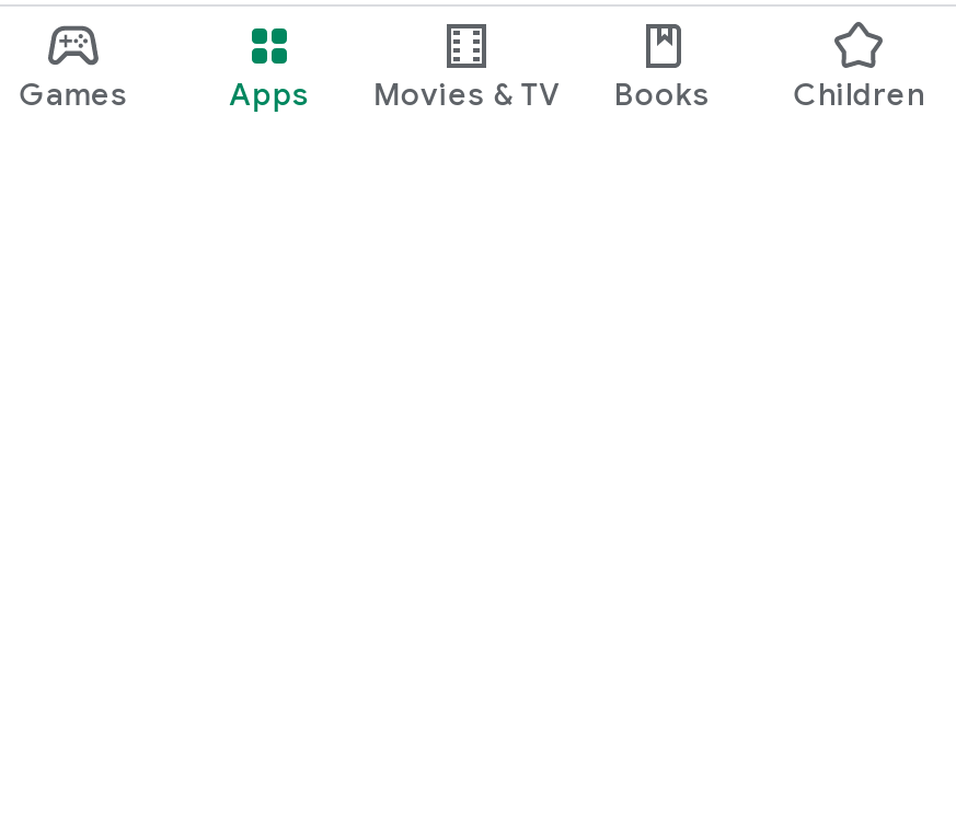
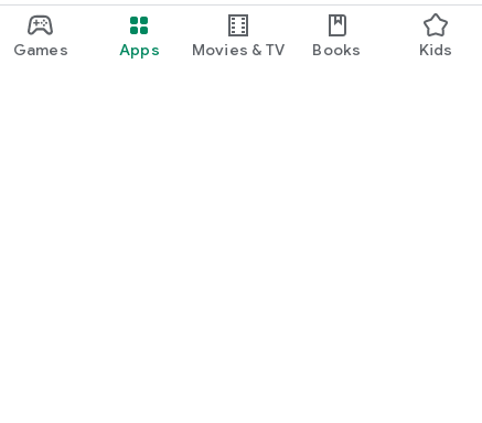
[793,73,925,113] Children -> [419,39,453,59] Kids

